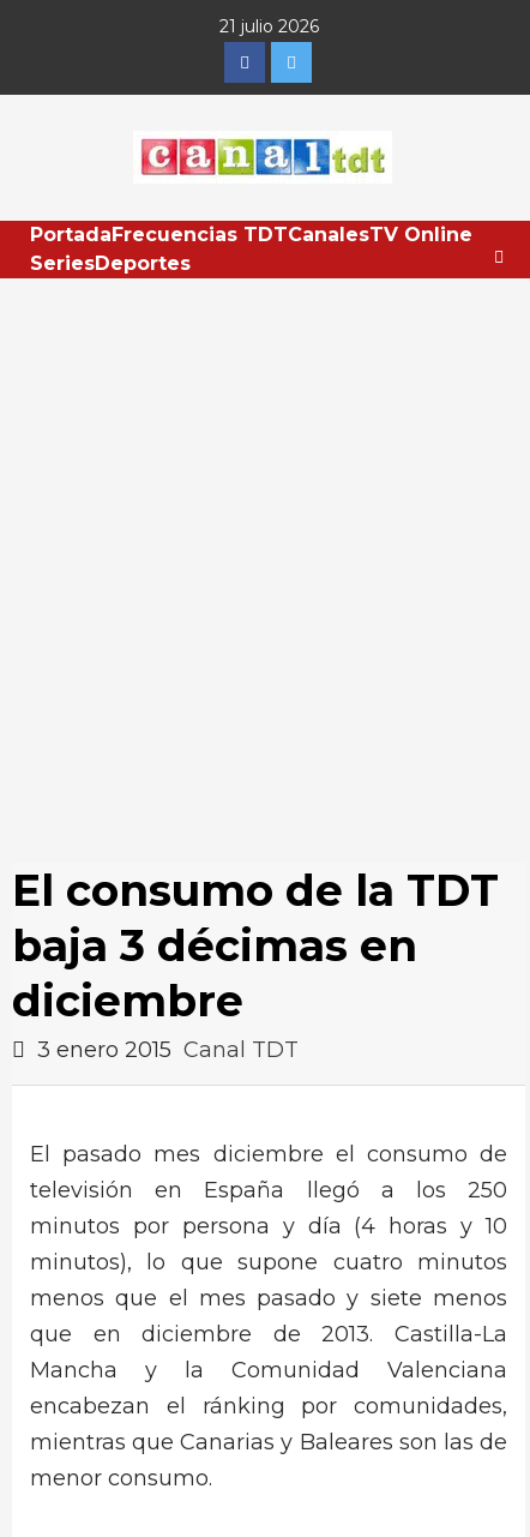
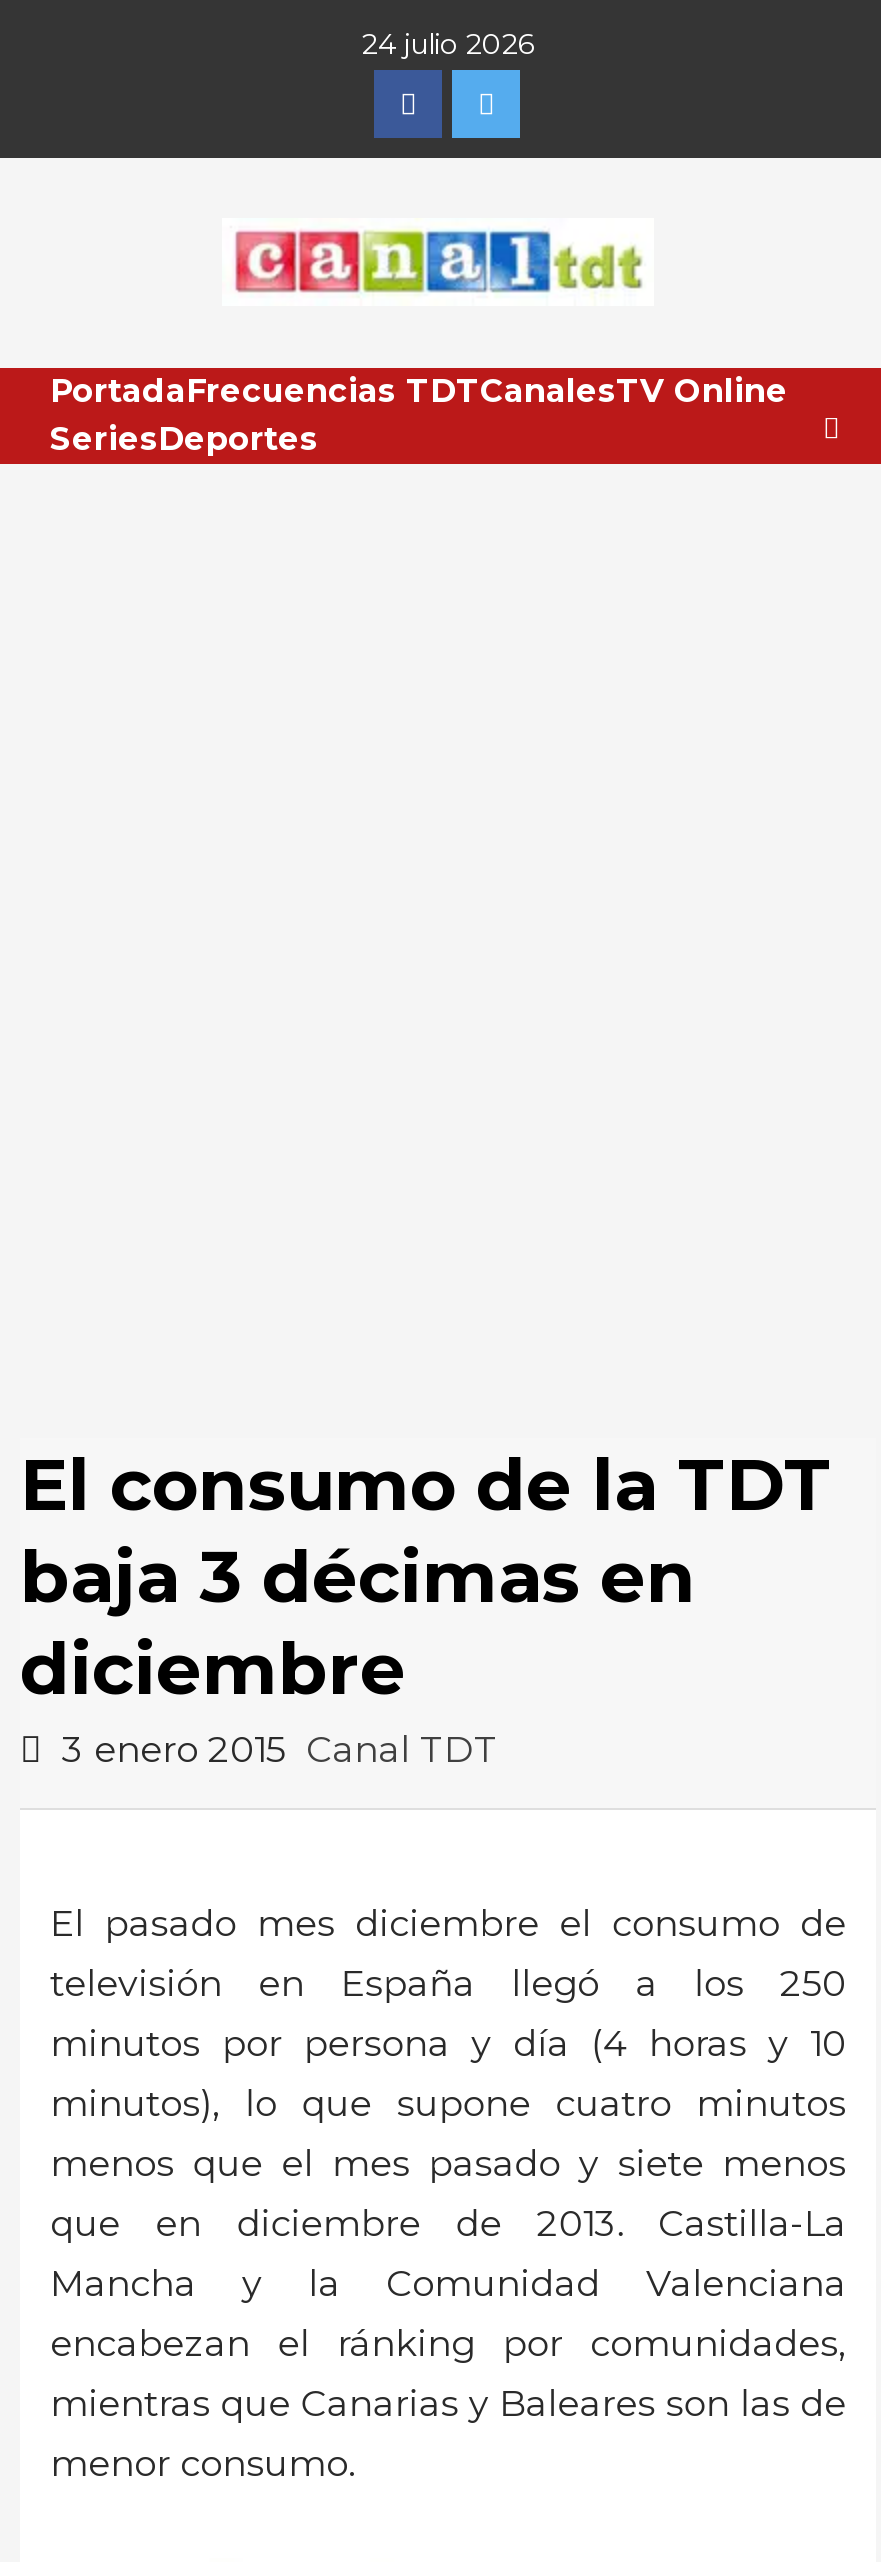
[219,16,318,37] 21 julio 2026 -> [362,26,534,62] 24 julio 2026

